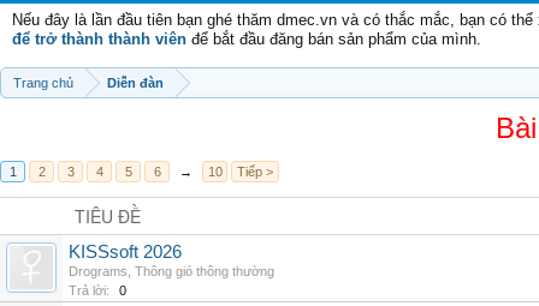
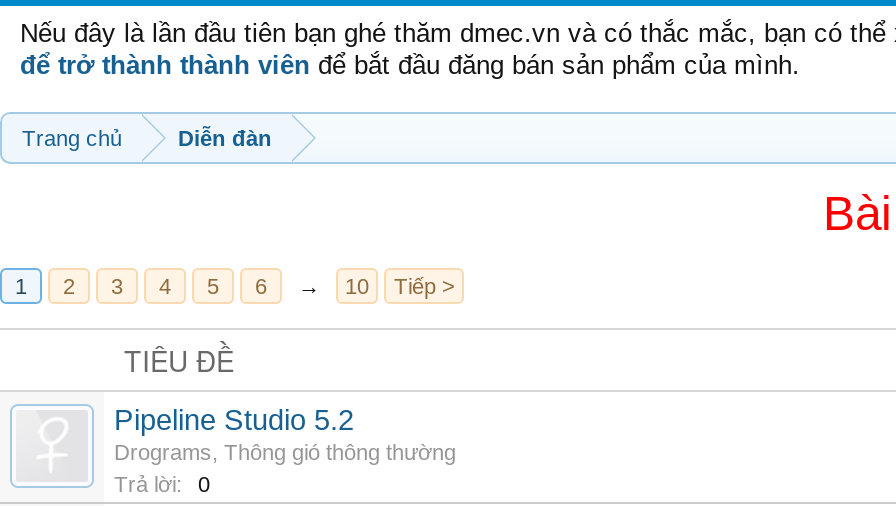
[69,242,182,262] KISSsoft 2026 -> [114,404,354,436] Pipeline Studio 5.2

